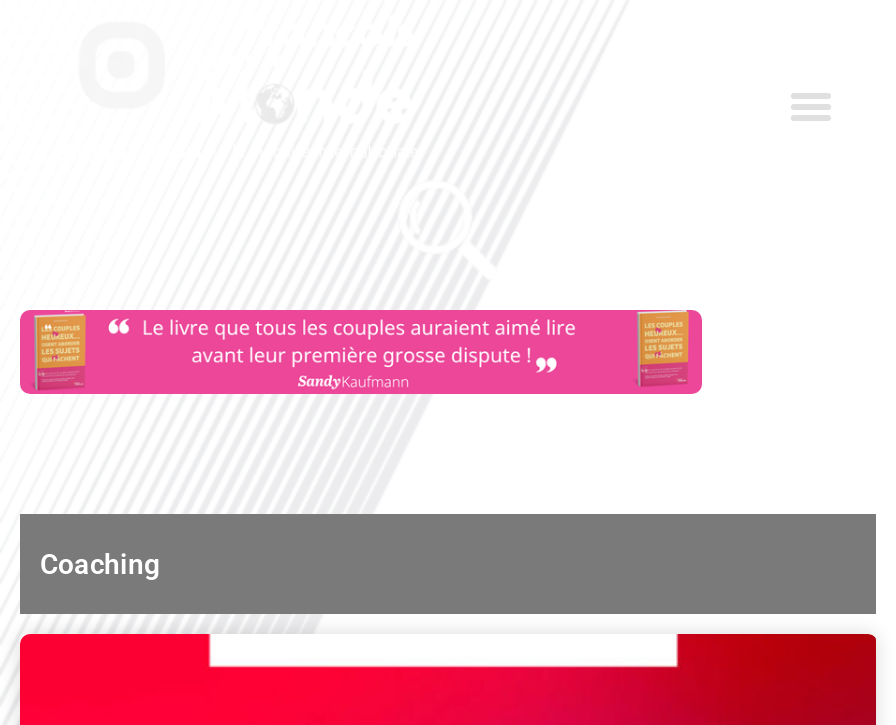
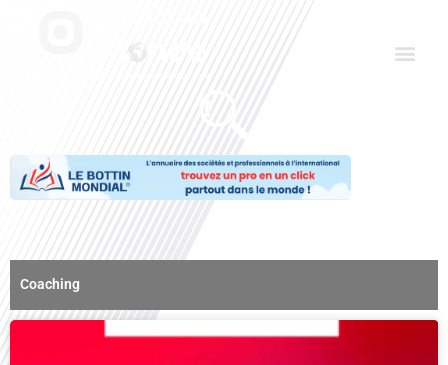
[18,308,704,396] [image] -> [10,155,351,199] [image]

